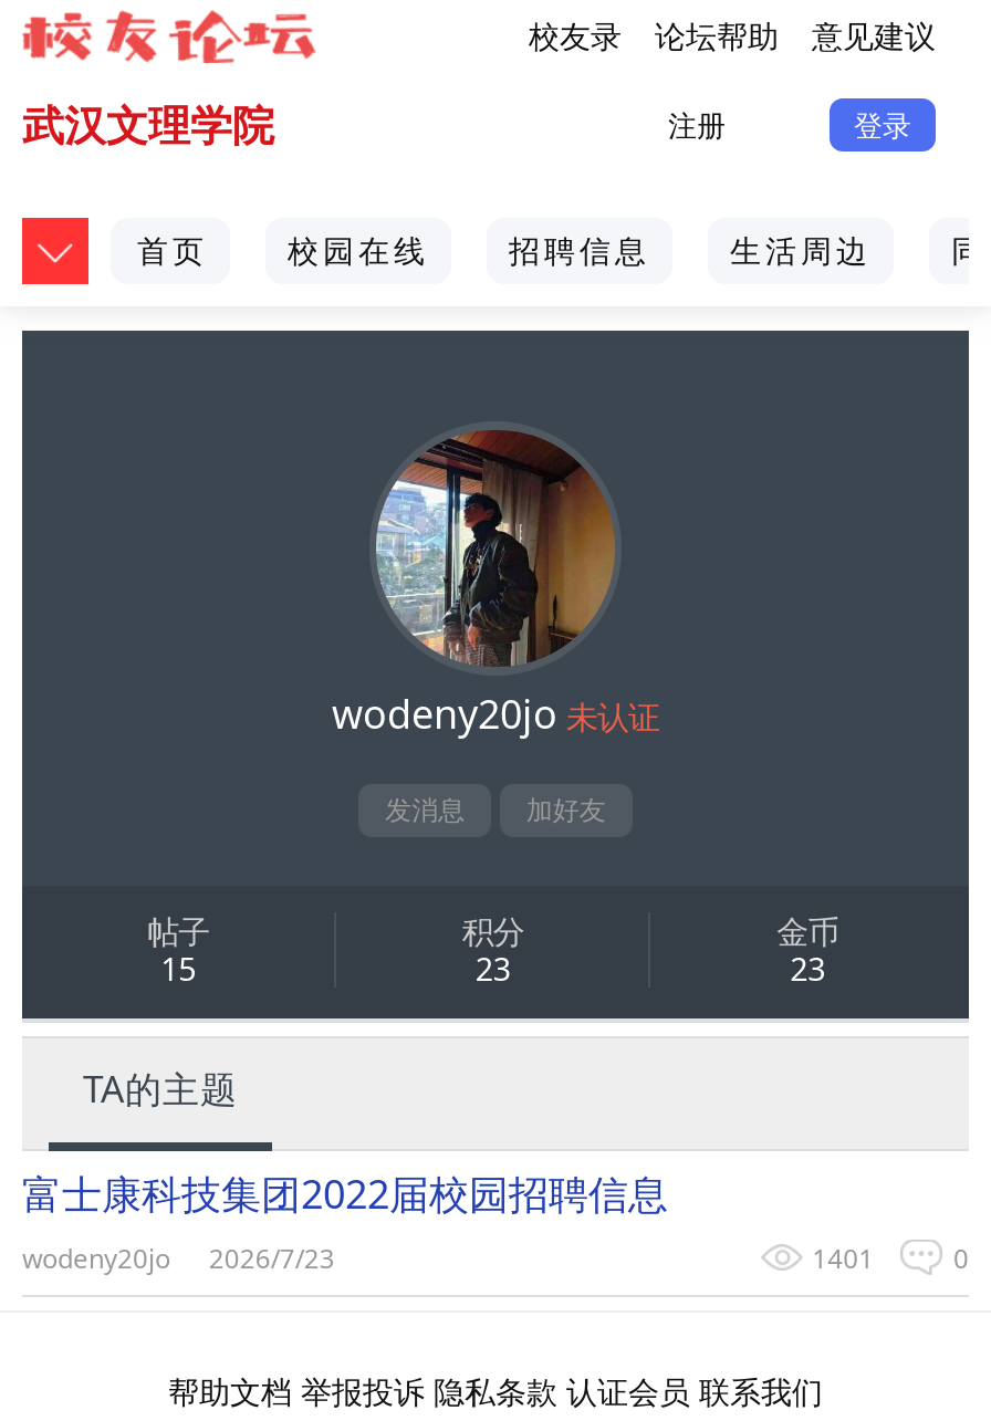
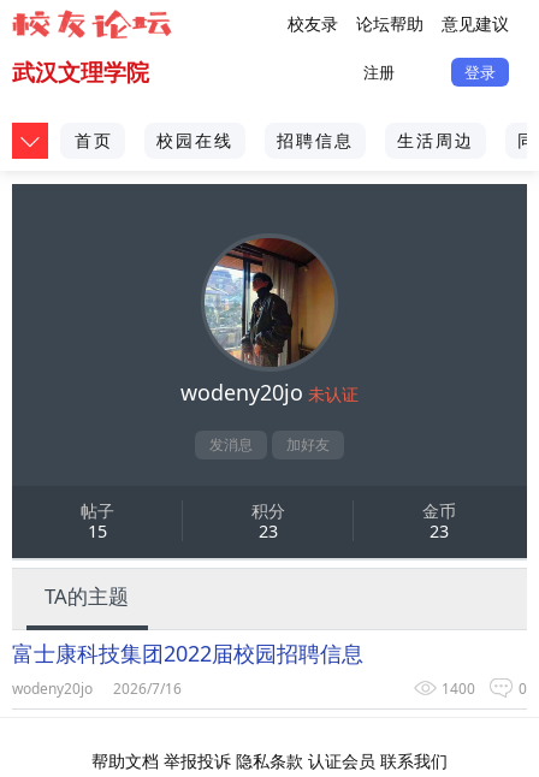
[22,1240,335,1275] wodeny20jo 2026/7/23 -> [12,678,182,698] wodeny20jo 2026/7/16
[812,1240,874,1275] 1401 -> [442,678,475,698] 1400

